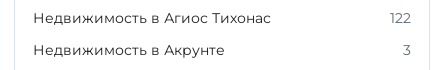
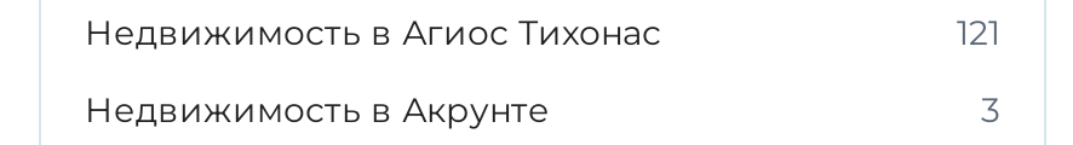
[390,9,411,27] 122 -> [957,10,1000,54] 121

